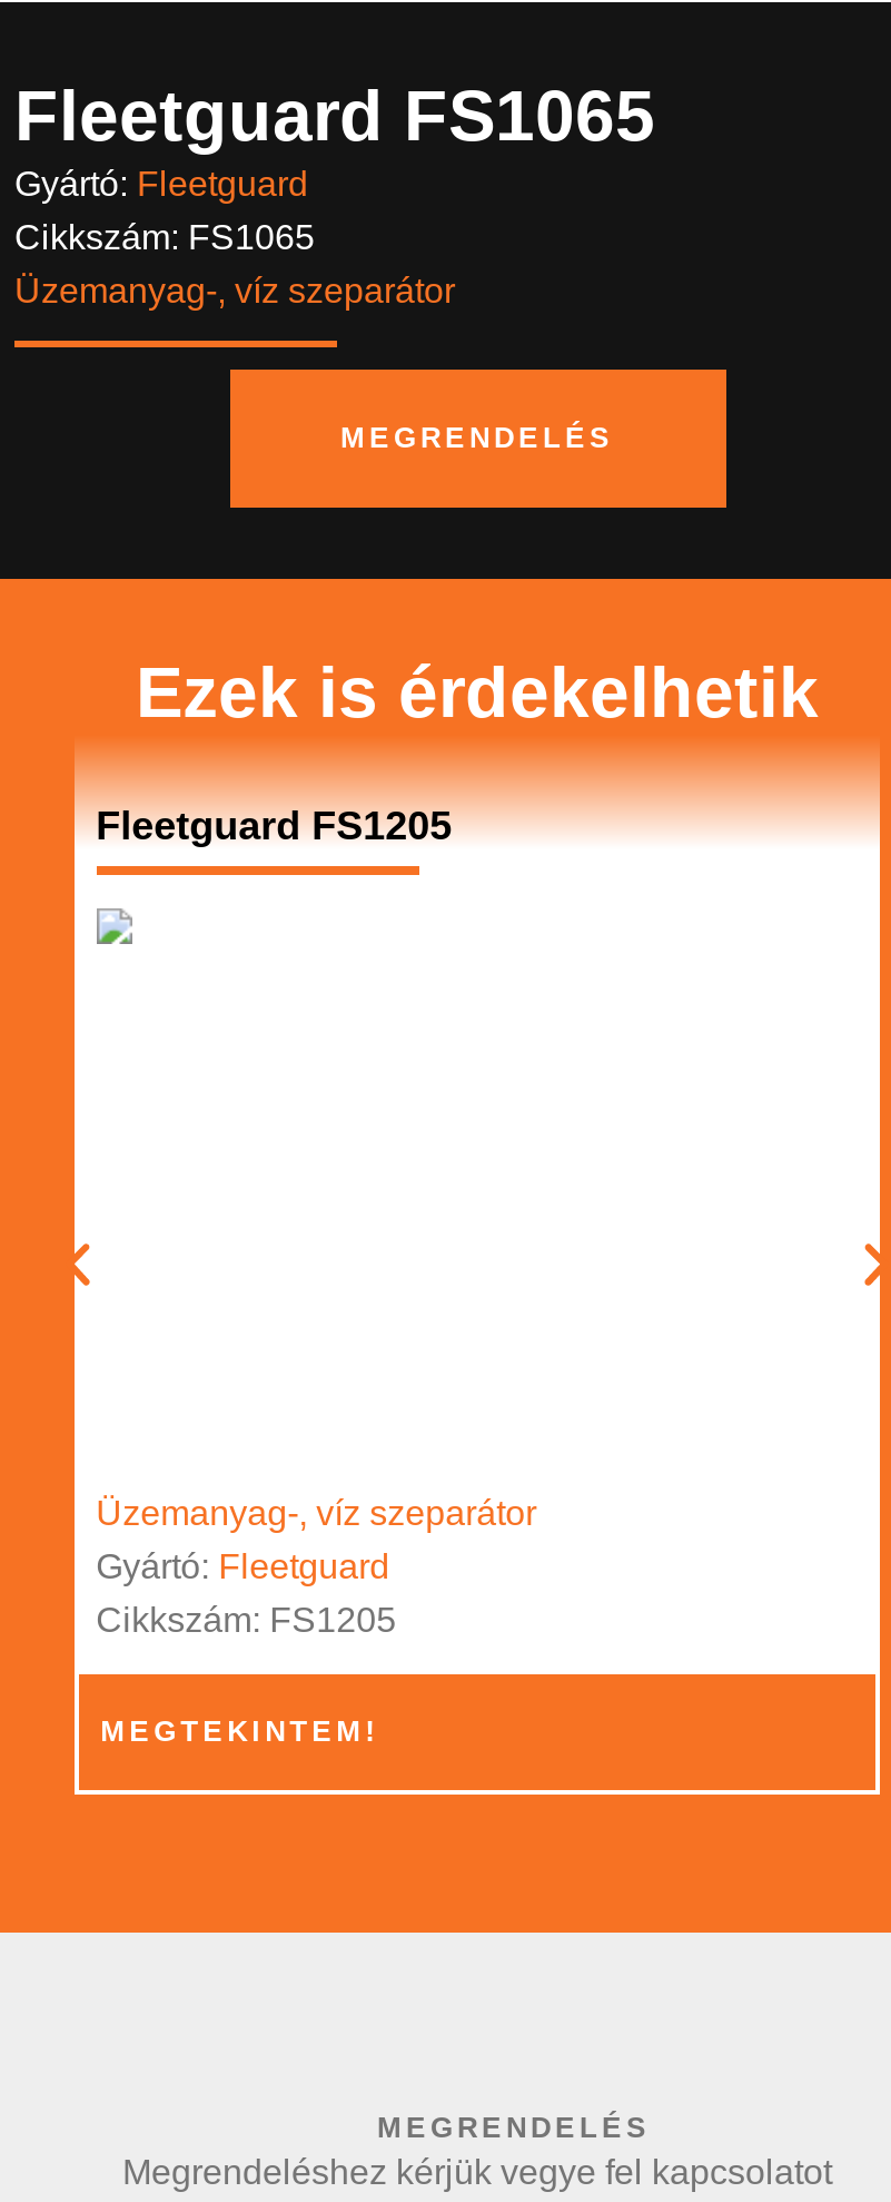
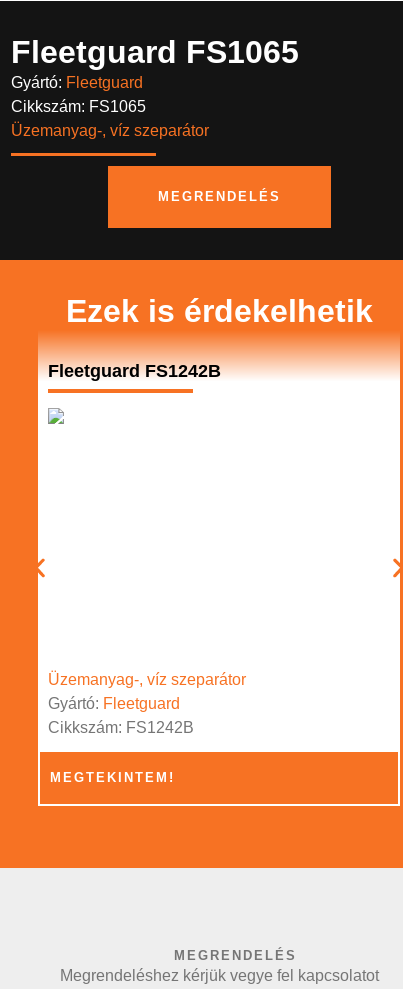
[96,804,452,848] Fleetguard FS1205 -> [48,361,221,381] Fleetguard FS1242B
[96,1601,396,1639] Cikkszám: FS1205 -> [48,719,194,736] Cikkszám: FS1242B

